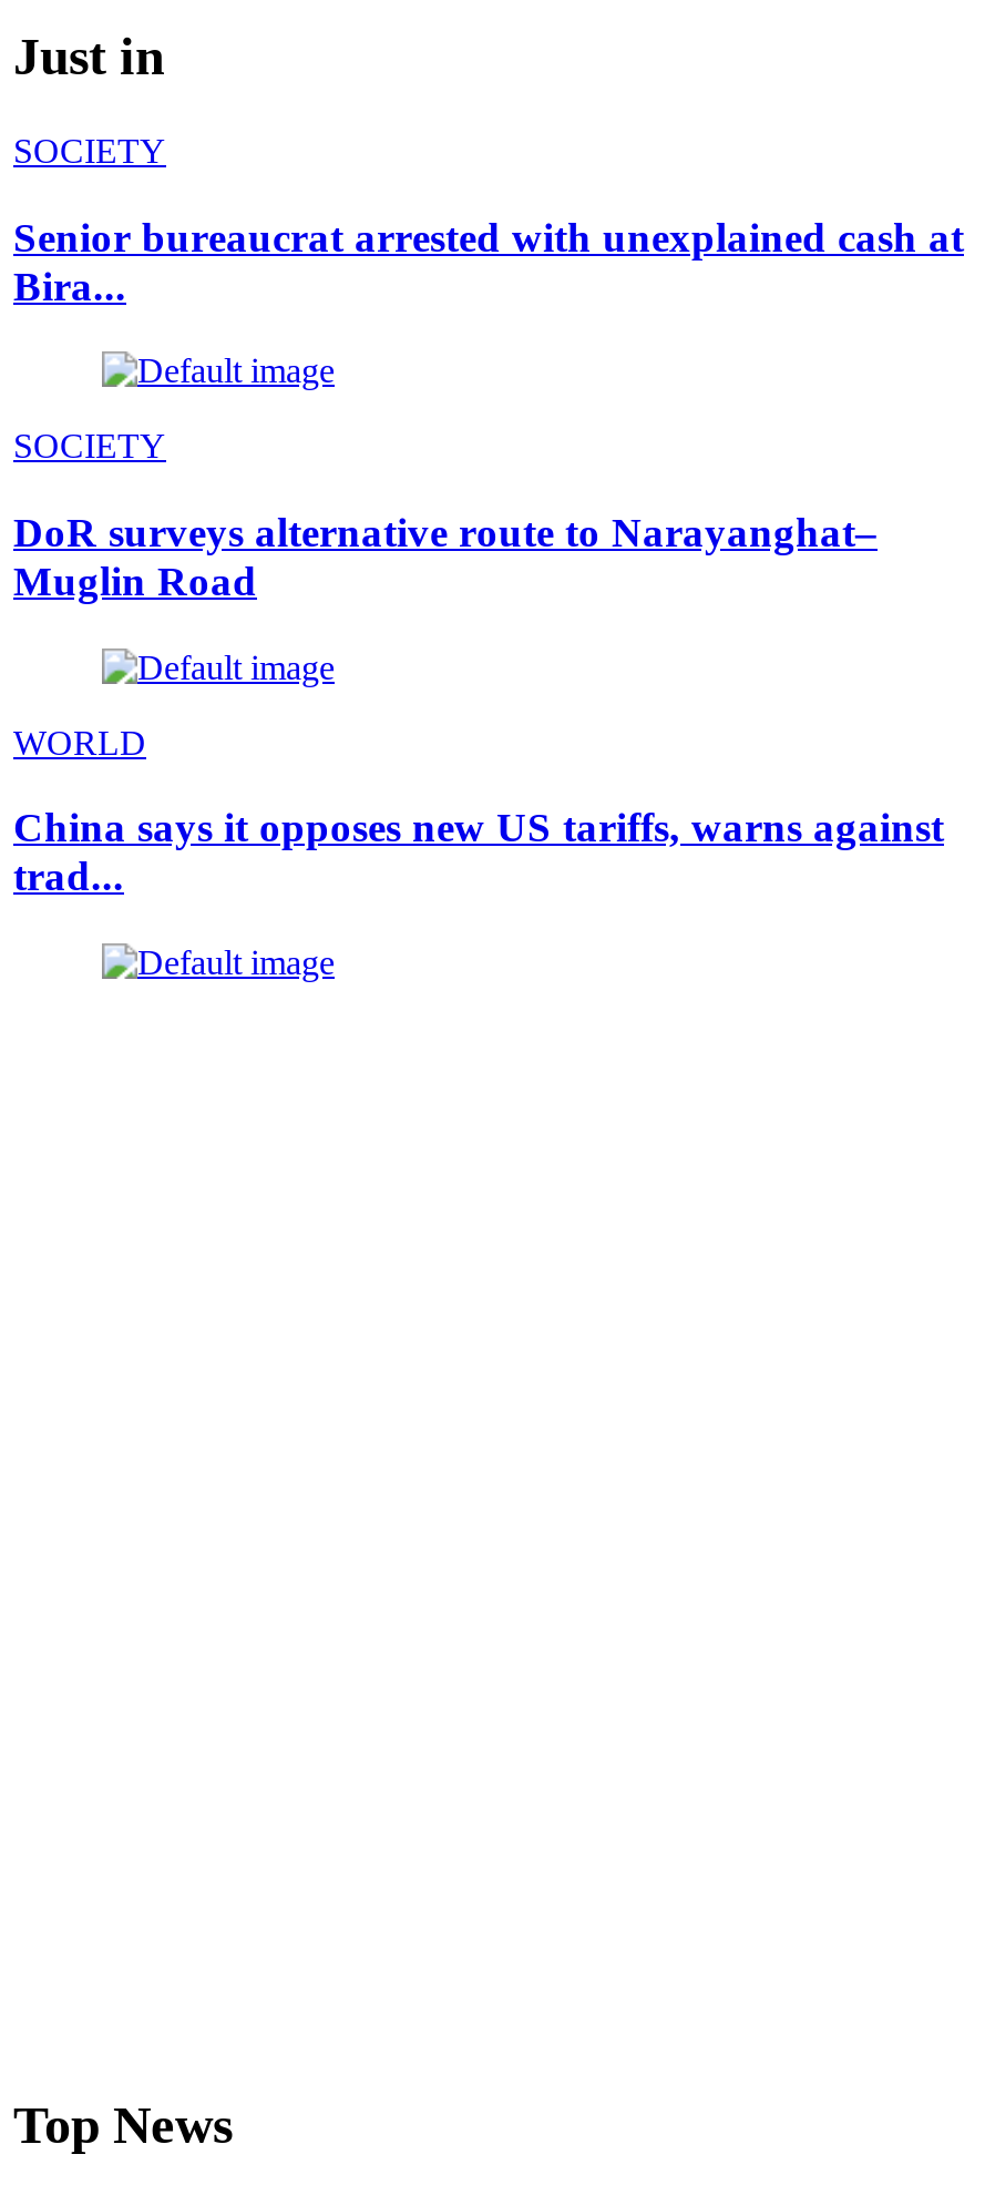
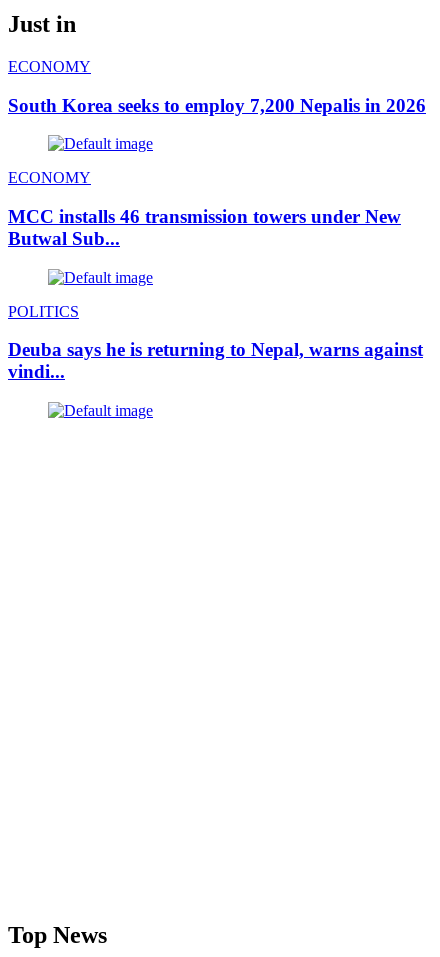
[13,132,166,169] SOCIETY -> [8,58,91,75] ECONOMY
[13,213,964,308] Senior bureaucrat arrested with unexplained cash at | Bira... -> [8,95,426,116] South Korea seeks to employ 7,200 Nepalis in 2026
[13,427,166,465] SOCIETY -> [8,169,91,186] ECONOMY
[13,509,878,604] DoR surveys alternative route to Narayanghat– | Muglin Road -> [8,206,401,249] MCC installs 46 transmission towers under New | Butwal Sub...
[13,723,146,761] WORLD -> [8,303,79,320] POLITICS
[13,805,944,900] China says it opposes new US tariffs, warns against | trad... -> [8,339,423,382] Deuba says he is returning to Nepal, warns against | vindi...

